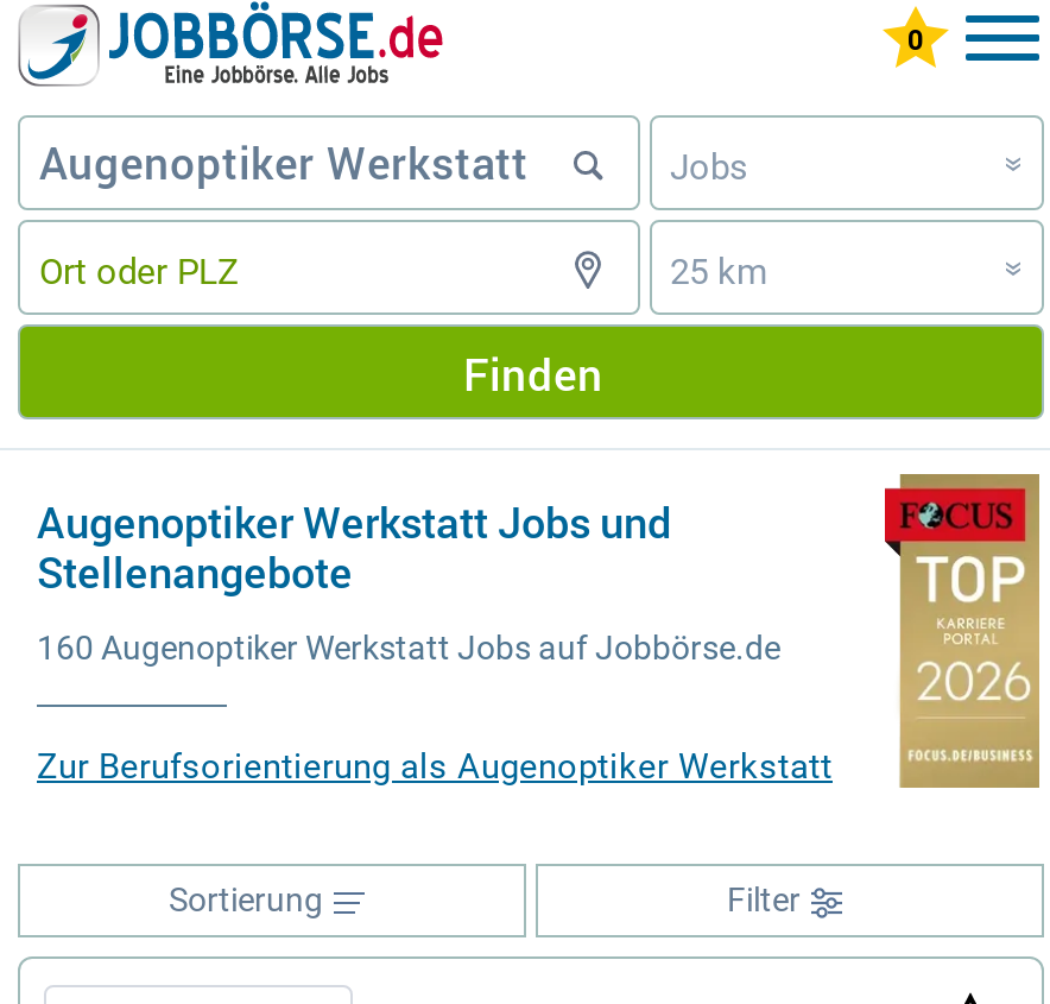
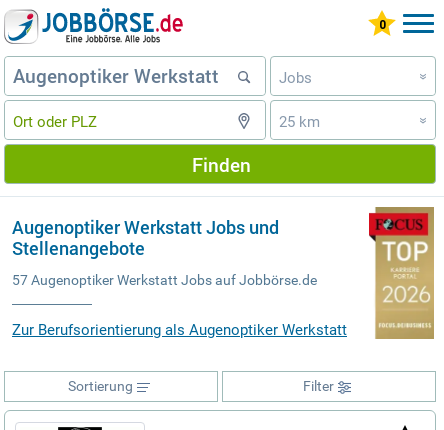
[37,629,780,667] 160 Augenoptiker Werkstatt Jobs auf Jobbörse.de -> [12,272,317,288] 57 Augenoptiker Werkstatt Jobs auf Jobbörse.de

